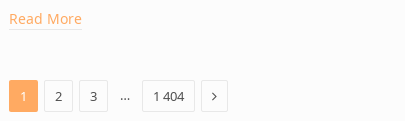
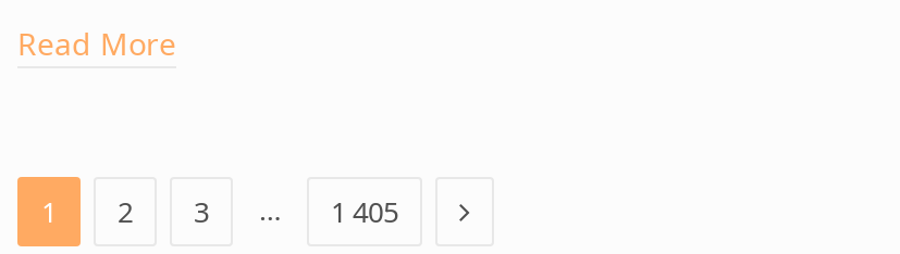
[153,87,184,105] 1 404 -> [331,192,398,231] 1 405

